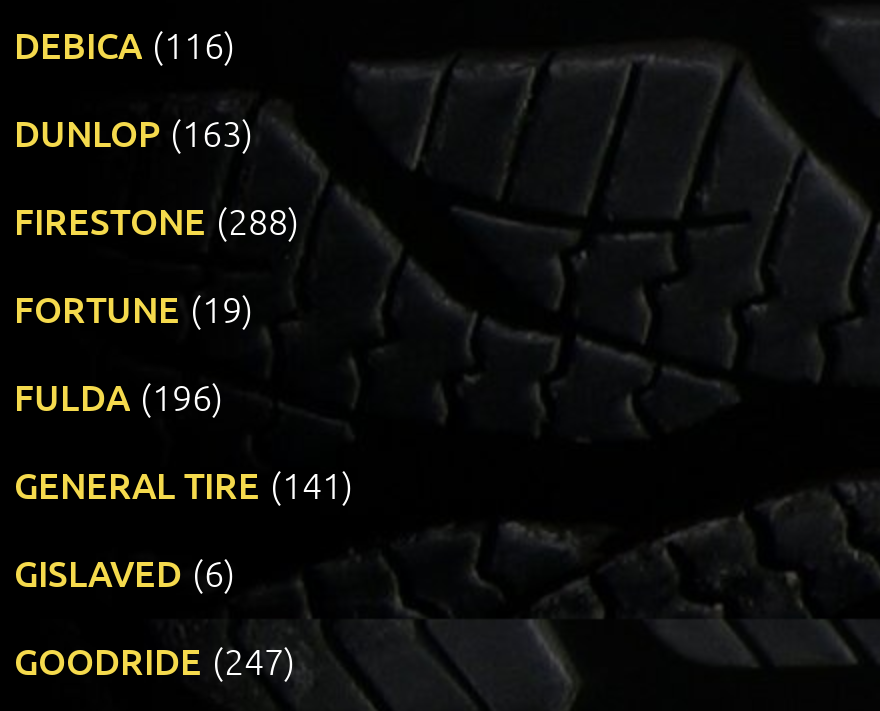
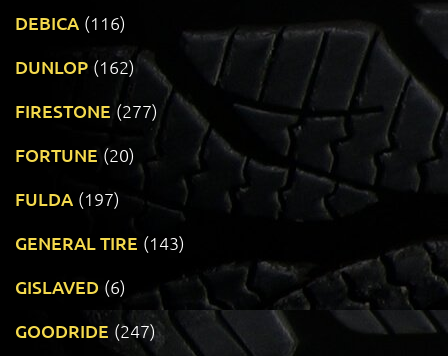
[14,109,254,155] DUNLOP (163) -> [15,55,135,78] DUNLOP (162)
[14,197,300,243] FIRESTONE (288) -> [15,99,158,122] FIRESTONE (277)
[14,285,254,331] FORTUNE (19) -> [15,143,135,166] FORTUNE (20)
[14,373,224,419] FULDA (196) -> [15,187,120,210] FULDA (197)
[14,461,354,507] GENERAL TIRE (141) -> [15,231,185,254] GENERAL TIRE (143)

